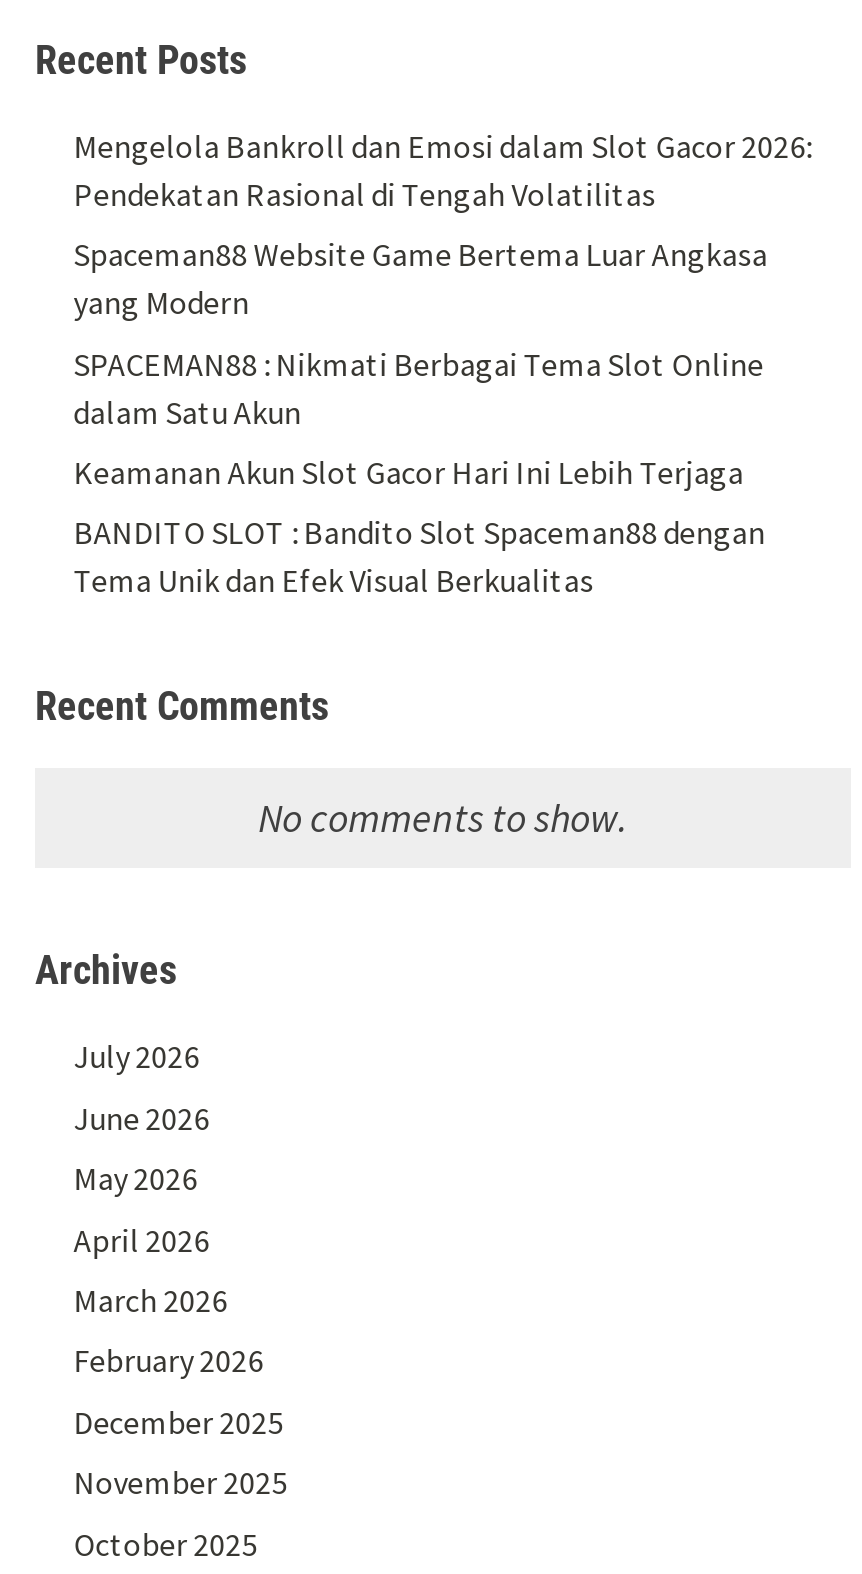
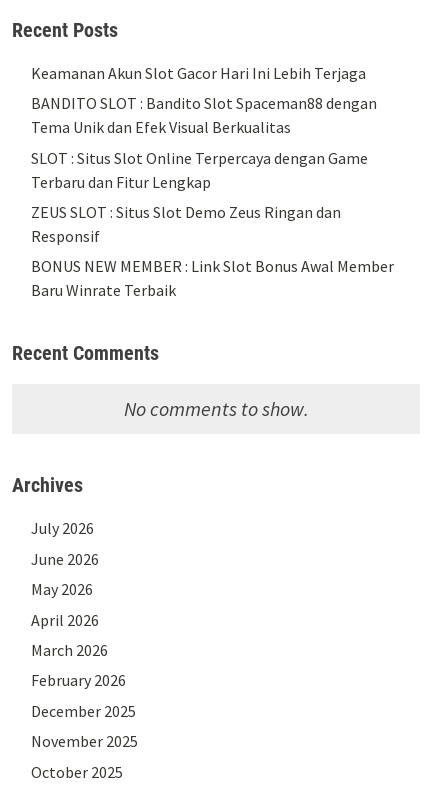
[73,126,811,431] Mengelola Bankroll dan Emosi dalam Slot Gacor 2026: | Pendekatan Rasional di Tengah Volatilitas | Spaceman88 Website Game Bertema Luar Angkasa | yang Modern | SPACEMAN88 : Nikmati Berbagai Tema Slot Online | dalam Satu Akun -> none
moved [73,452,765,601] -> [31,63,377,137]: Keamanan Akun Slot Gacor Hari Ini Lebih Terjaga | BANDITO SLOT : Bandito Slot Spaceman88 dengan | Tema Unik dan Efek Visual Berkualitas
none -> [31,148,394,300] SLOT : Situs Slot Online Terpercaya dengan Game | Terbaru dan Fitur Lengkap | ZEUS SLOT : Situs Slot Demo Zeus Ringan dan | Responsif | BONUS NEW MEMBER : Link Slot Bonus Awal Member | Baru Winrate Terbaik

